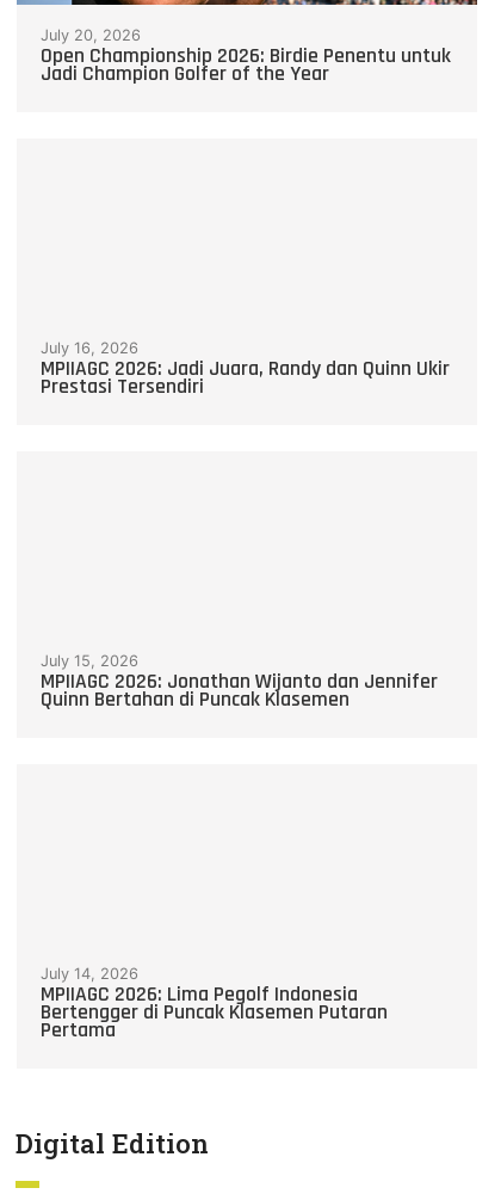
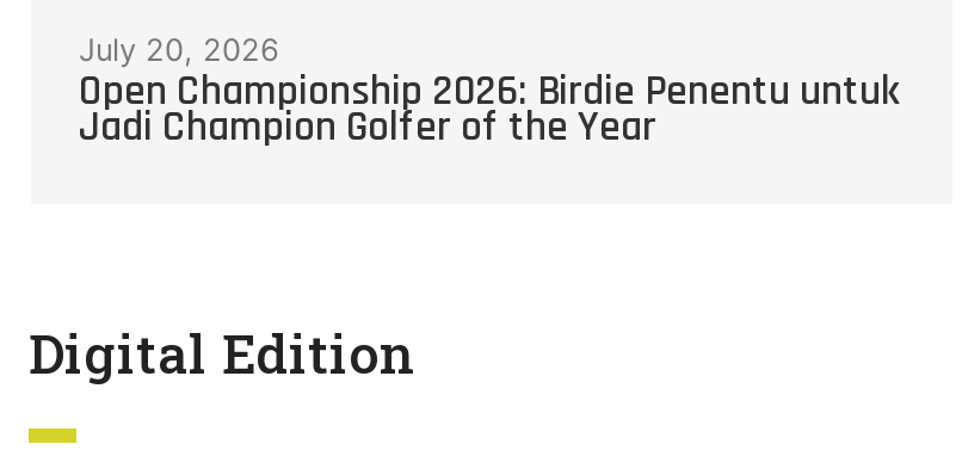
[41,339,450,400] July 16, 2026 | MPIIAGC 2026: Jadi Juara, Randy dan Quinn Ukir | Prestasi Tersendiri -> none
[41,651,438,712] July 15, 2026 | MPIIAGC 2026: Jonathan Wijanto dan Jennifer | Quinn Bertahan di Puncak Klasemen -> none
[41,964,388,1043] July 14, 2026 | MPIIAGC 2026: Lima Pegolf Indonesia | Bertengger di Puncak Klasemen Putaran | Pertama -> none

